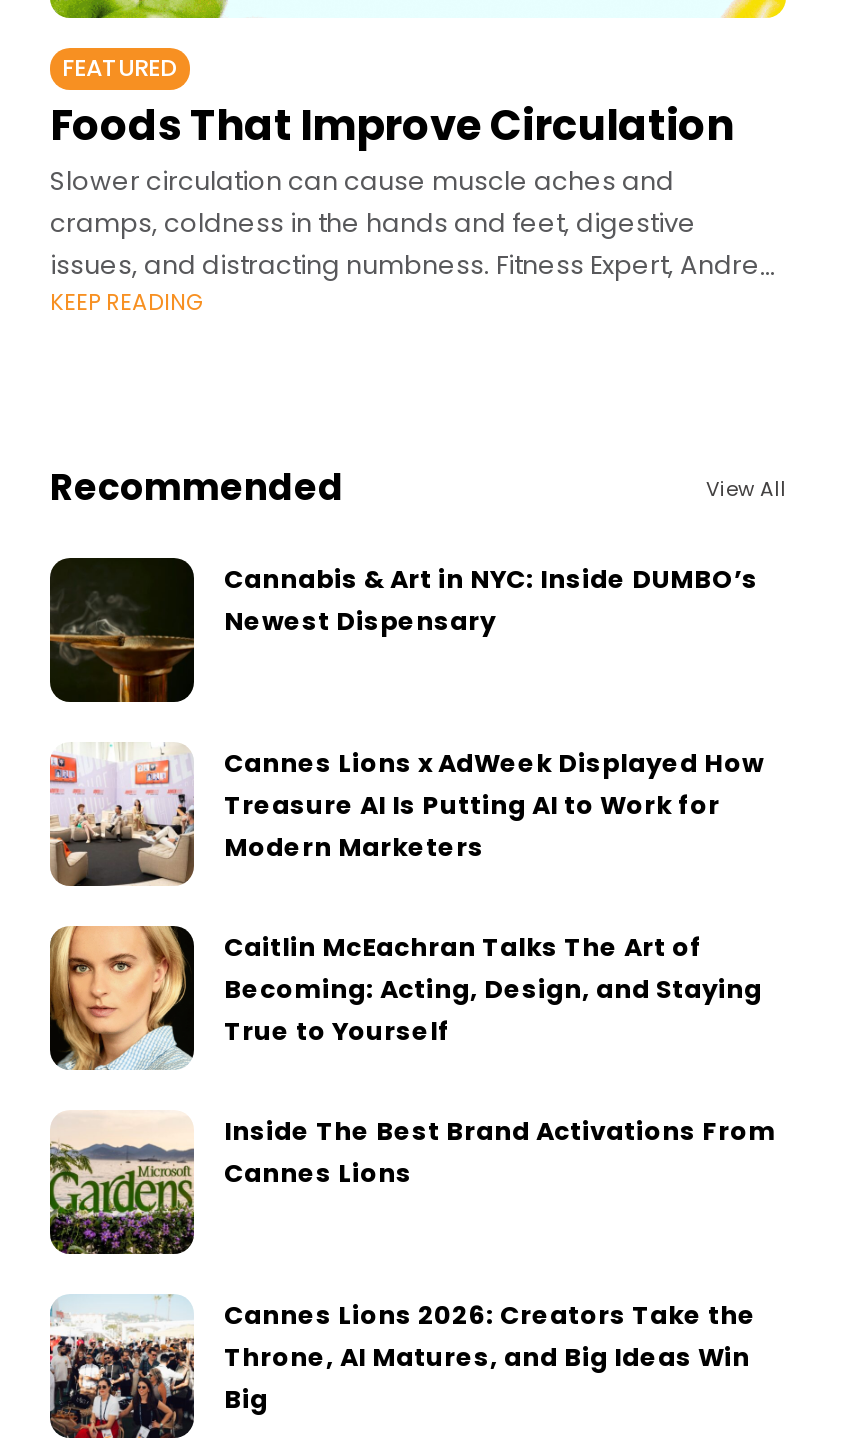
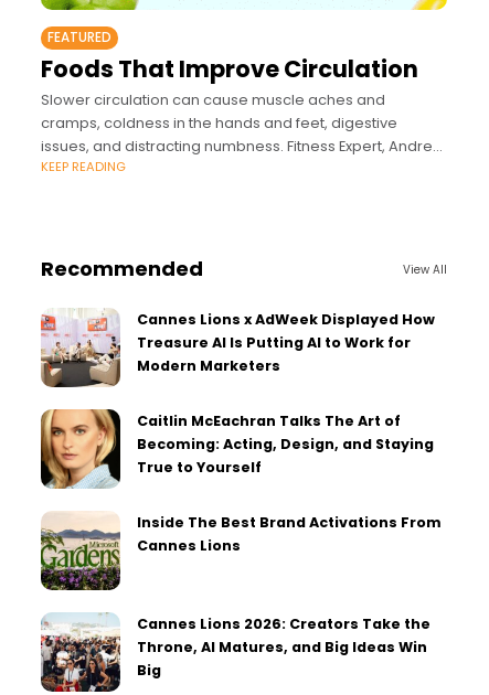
[48,556,758,704] [image] | Cannabis & Art in NYC: Inside DUMBO’s | Newest Dispensary -> none

